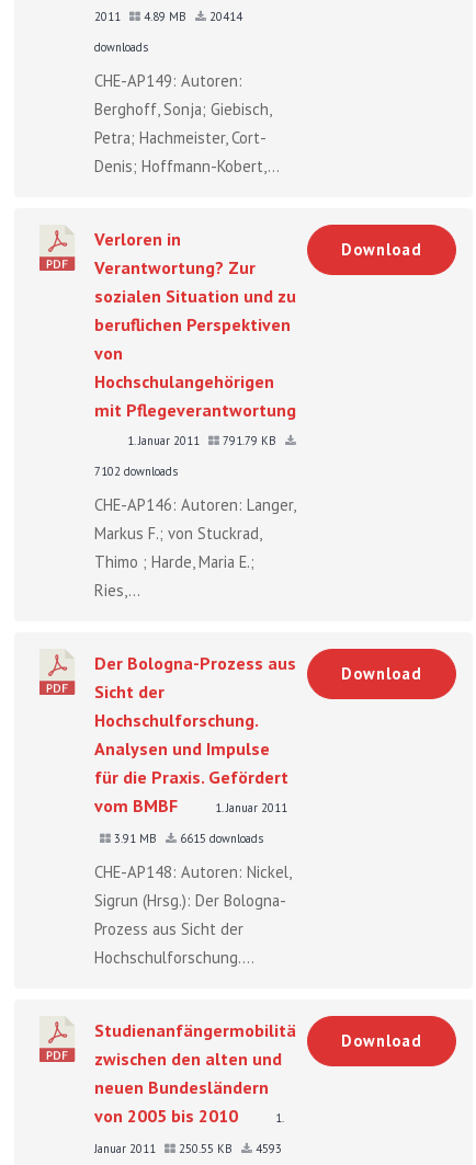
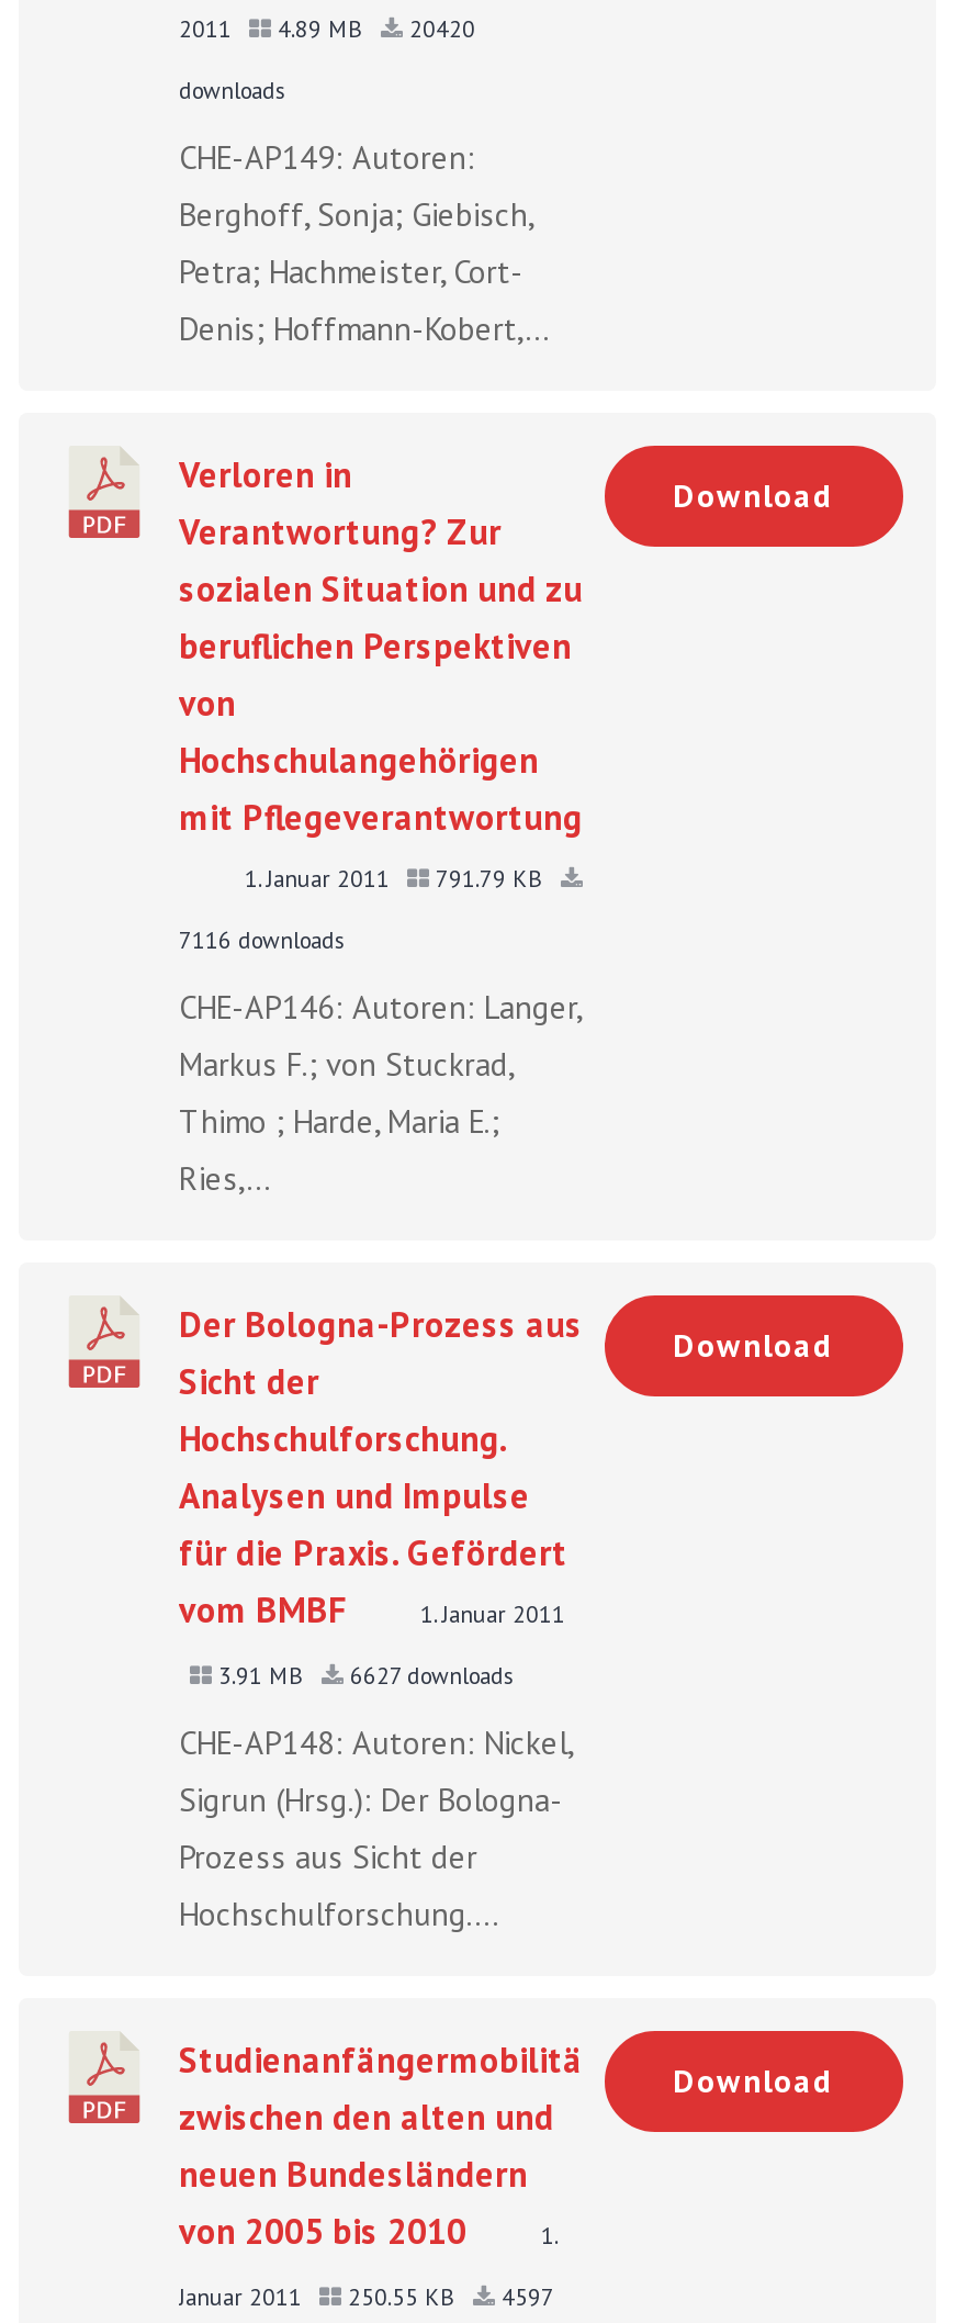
[94,8,242,24] 2011 4.89 MB 20414 -> [179,12,475,43] 2011 4.89 MB 20420
[94,463,178,478] 7102 downloads -> [179,923,346,954] 7116 downloads
[111,830,263,846] 3.91 MB 6615 downloads -> [212,1659,515,1690] 3.91 MB 6627 downloads
[94,1140,282,1156] Januar 2011 250.55 KB 4593 -> [179,2280,552,2311] Januar 2011 250.55 KB 4597

